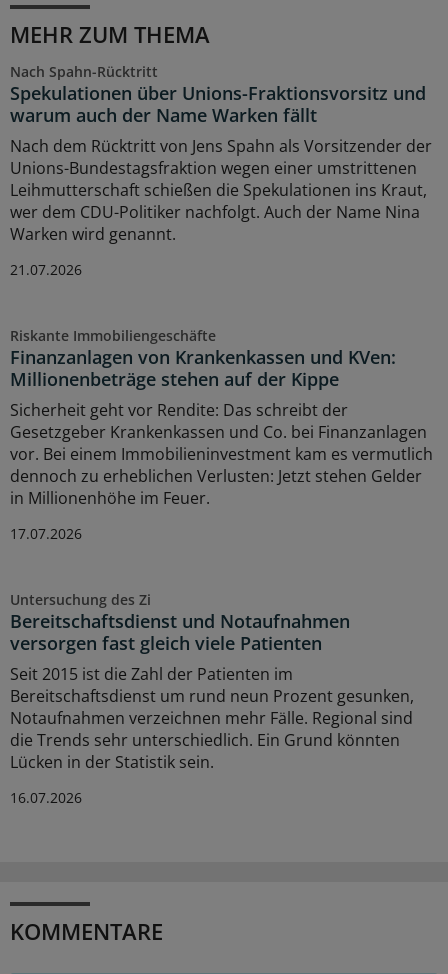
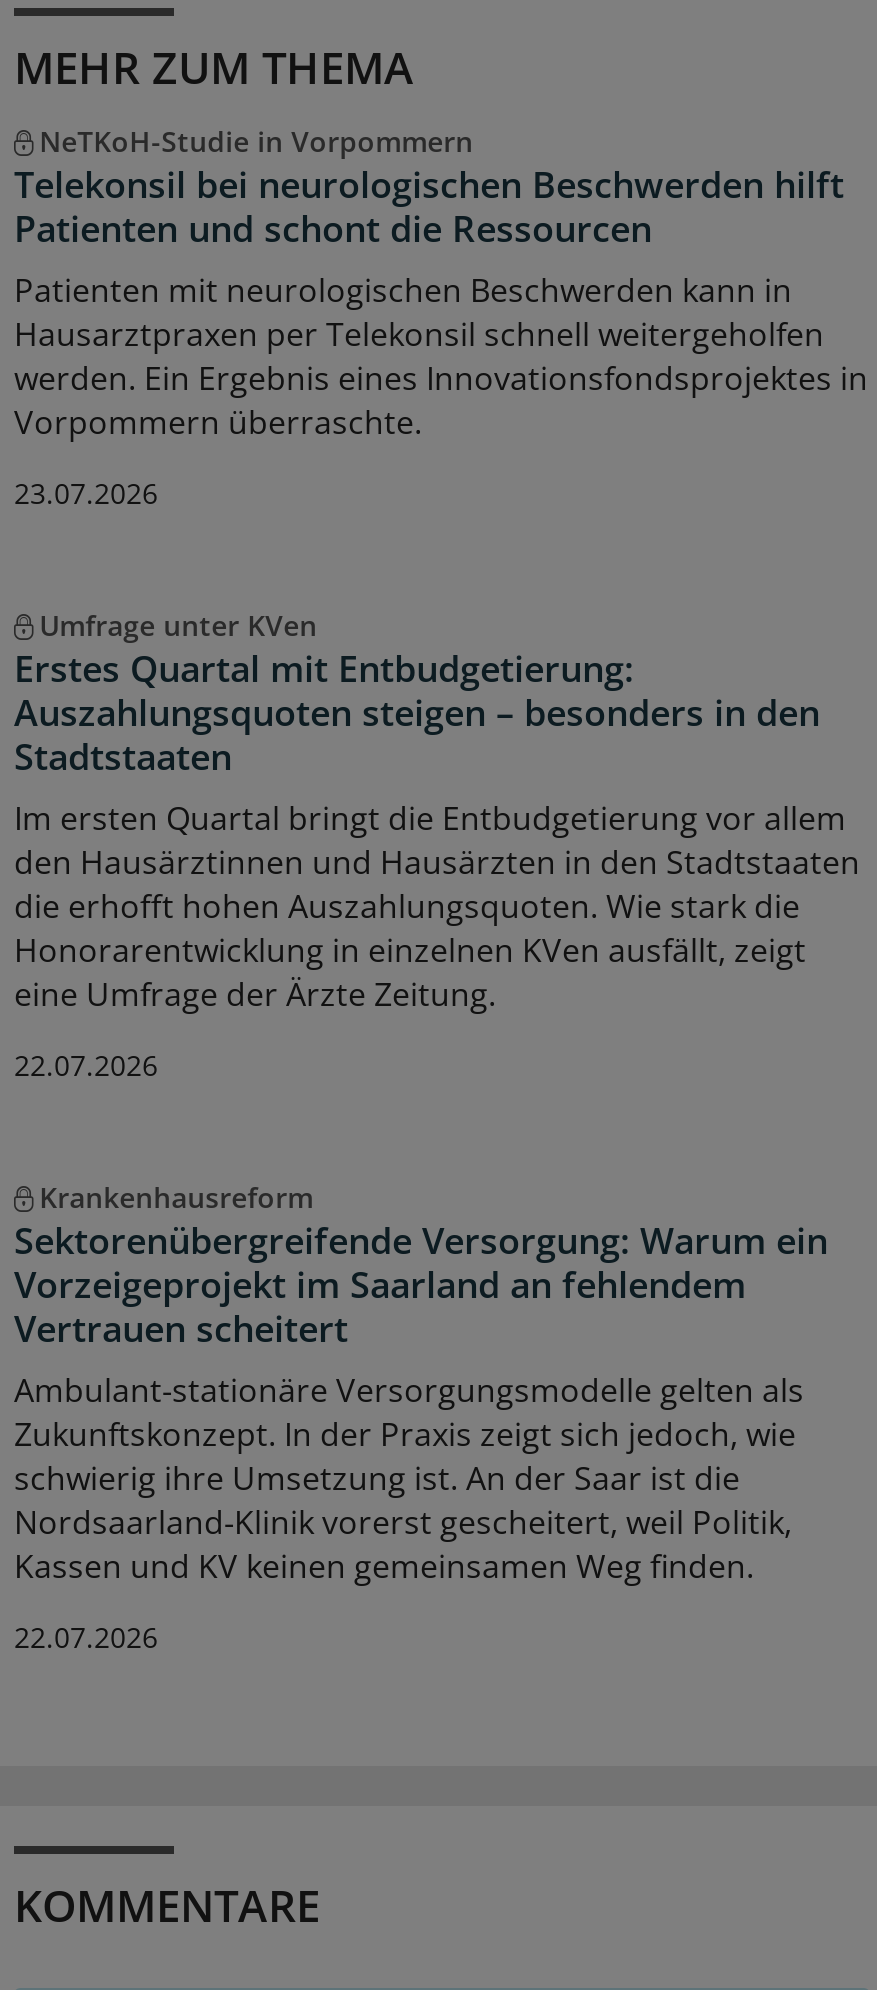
[10,62,432,245] Nach Spahn-Rücktritt | Spekulationen über Unions-Fraktionsvorsitz und | warum auch der Name Warken fällt | Nach dem Rücktritt von Jens Spahn als Vorsitzender der | Unions-Bundestagsfraktion wegen einer umstrittenen | Leihmutterschaft schießen die Spekulationen ins Kraut, | wer dem CDU-Politiker nachfolgt. Auch der Name Nina | Warken wird genannt. -> [14,121,868,443] NeTKoH-Studie in Vorpommern | Telekonsil bei neurologischen Beschwerden hilft | Patienten und schont die Ressourcen | Patienten mit neurologischen Beschwerden kann in | Hausarztpraxen per Telekonsil schnell weitergeholfen | werden. Ein Ergebnis eines Innovationsfondsprojektes in | Vorpommern überraschte.
[10,260,82,279] 21.07.2026 -> [14,473,158,511] 23.07.2026
[10,326,433,509] Riskante Immobiliengeschäfte | Finanzanlagen von Krankenkassen und KVen: | Millionenbeträge stehen auf der Kippe | Sicherheit geht vor Rendite: Das schreibt der | Gesetzgeber Krankenkassen und Co. bei Finanzanlagen | vor. Bei einem Immobilieninvestment kam es vermutlich | dennoch zu erheblichen Verlusten: Jetzt stehen Gelder | in Millionenhöhe im Feuer. -> [14,605,860,1015] Umfrage unter KVen | Erstes Quartal mit Entbudgetierung: | Auszahlungsquoten steigen – besonders in den | Stadtstaaten | Im ersten Quartal bringt die Entbudgetierung vor allem | den Hausärztinnen und Hausärzten in den Stadtstaaten | die erhofft hohen Auszahlungsquoten. Wie stark die | Honorarentwicklung in einzelnen KVen ausfällt, zeigt | eine Umfrage der Ärzte Zeitung.
[10,524,82,543] 17.07.2026 -> [14,1045,158,1083] 22.07.2026
[10,590,414,773] Untersuchung des Zi | Bereitschaftsdienst und Notaufnahmen | versorgen fast gleich viele Patienten | Seit 2015 ist die Zahl der Patienten im | Bereitschaftsdienst um rund neun Prozent gesunken, | Notaufnahmen verzeichnen mehr Fälle. Regional sind | die Trends sehr unterschiedlich. Ein Grund könnten | Lücken in der Statistik sein. -> [14,1177,828,1587] Krankenhausreform | Sektorenübergreifende Versorgung: Warum ein | Vorzeigeprojekt im Saarland an fehlendem | Vertrauen scheitert | Ambulant-stationäre Versorgungsmodelle gelten als | Zukunftskonzept. In der Praxis zeigt sich jedoch, wie | schwierig ihre Umsetzung ist. An der Saar ist die | Nordsaarland-Klinik vorerst gescheitert, weil Politik, | Kassen und KV keinen gemeinsamen Weg finden.
[10,788,82,807] 16.07.2026 -> [14,1617,158,1655] 22.07.2026

